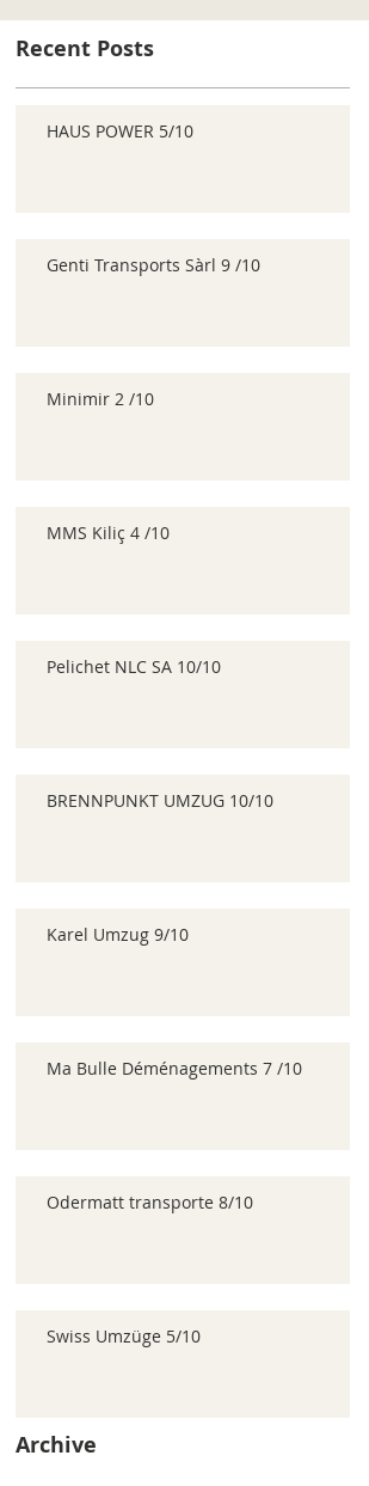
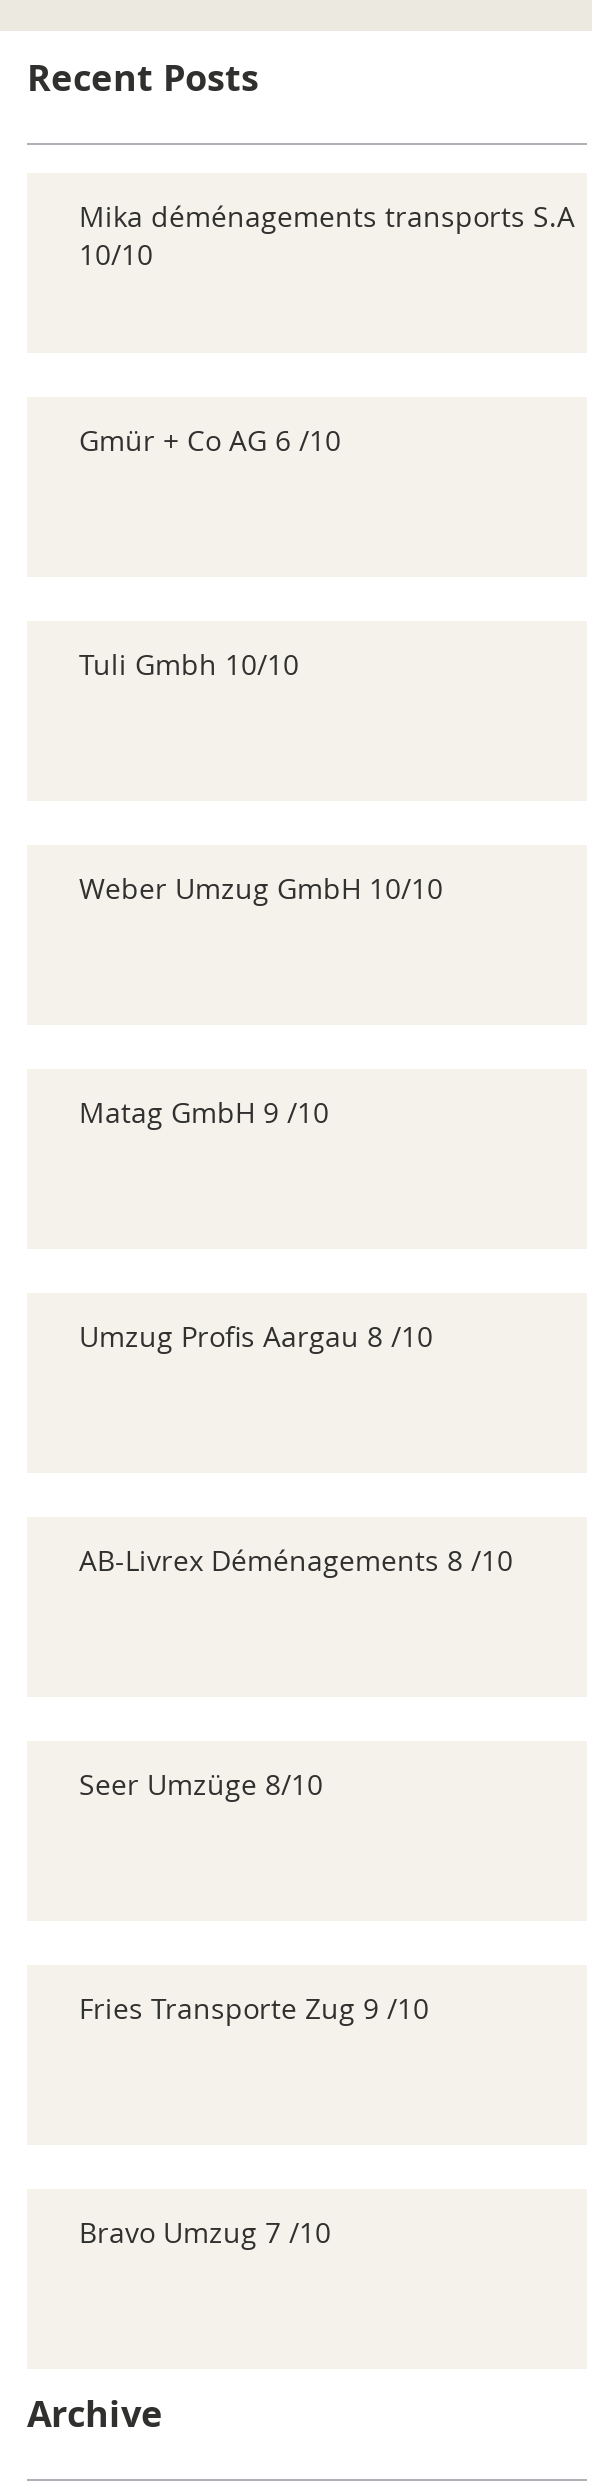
[47,120,193,142] HAUS POWER 5/10 -> [79,197,575,273] Mika déménagements transports S.A | 10/10
[47,253,260,276] Genti Transports Sàrl 9 /10 -> [79,421,341,459] Gmür + Co AG 6 /10
[47,387,154,410] Minimir 2 /10 -> [79,645,299,683] Tuli Gmbh 10/10
[47,521,170,544] MMS Kiliç 4 /10 -> [79,869,443,907] Weber Umzug GmbH 10/10
[47,655,221,678] Pelichet NLC SA 10/10 -> [79,1093,329,1131] Matag GmbH 9 /10
[47,789,273,812] BRENNPUNKT UMZUG 10/10 -> [79,1317,433,1355] Umzug Profis Aargau 8 /10
[47,923,189,946] Karel Umzug 9/10 -> [79,1541,513,1579] AB-Livrex Déménagements 8 /10
[47,1057,302,1080] Ma Bulle Déménagements 7 /10 -> [79,1765,323,1803] Seer Umzüge 8/10
[47,1191,253,1213] Odermatt transporte 8/10 -> [79,1989,429,2027] Fries Transporte Zug 9 /10
[47,1325,201,1347] Swiss Umzüge 5/10 -> [79,2213,331,2251] Bravo Umzug 7 /10

